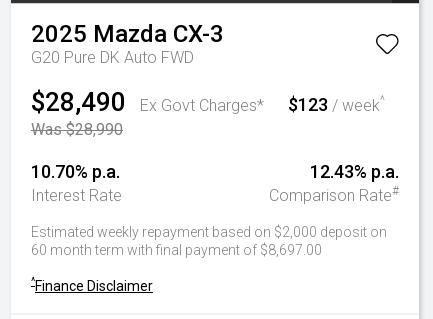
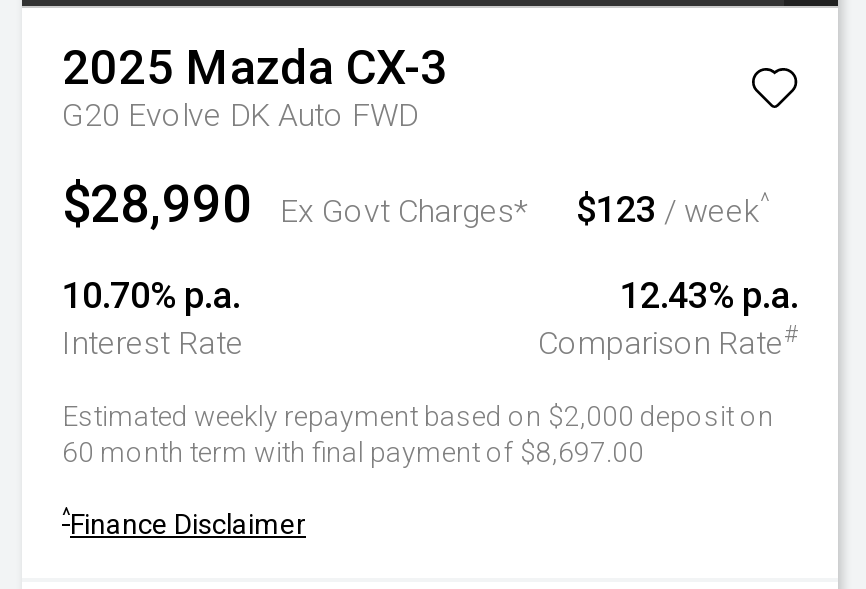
[31,48,194,67] G20 Pure DK Auto FWD -> [62,95,418,133] G20 Evolve DK Auto FWD
[31,87,385,117] $28,490 Ex Govt Charges* $123 / week^ -> [62,173,770,233] $28,990 Ex Govt Charges* $123 / week^
[31,120,123,139] Was $28,990 -> none

